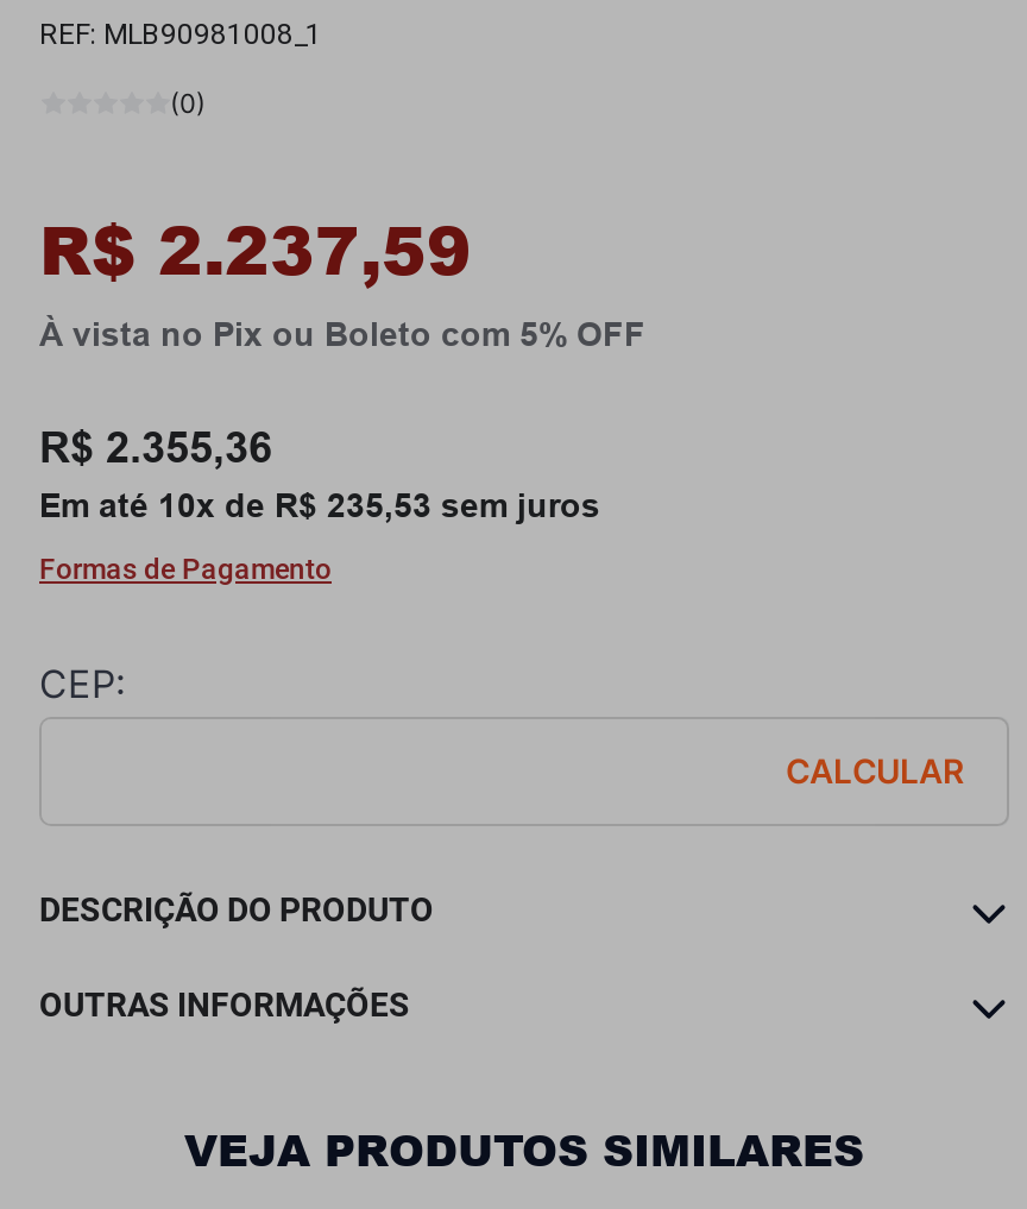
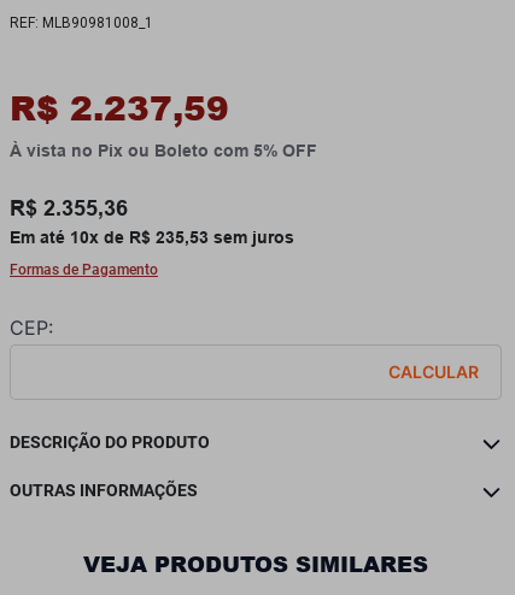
[170,86,206,119] (0) -> none

